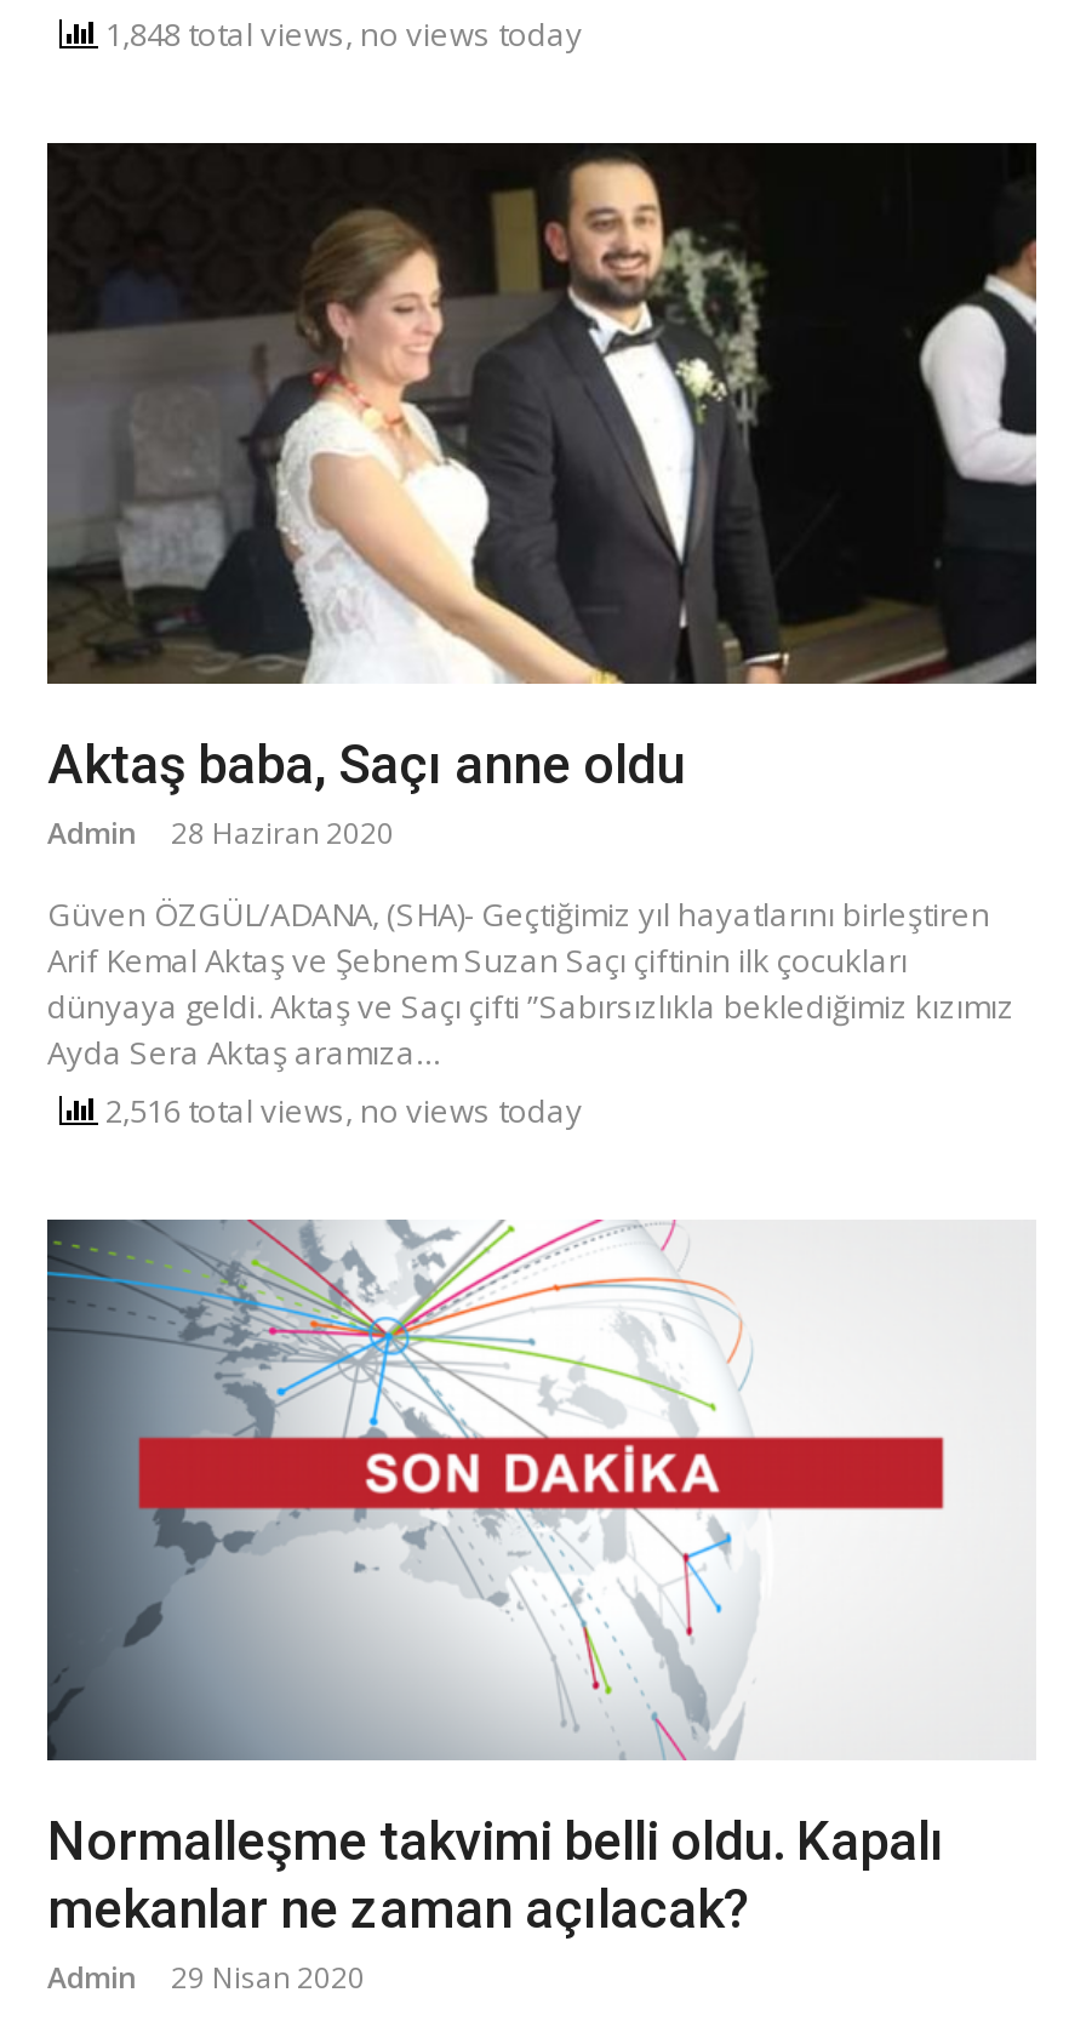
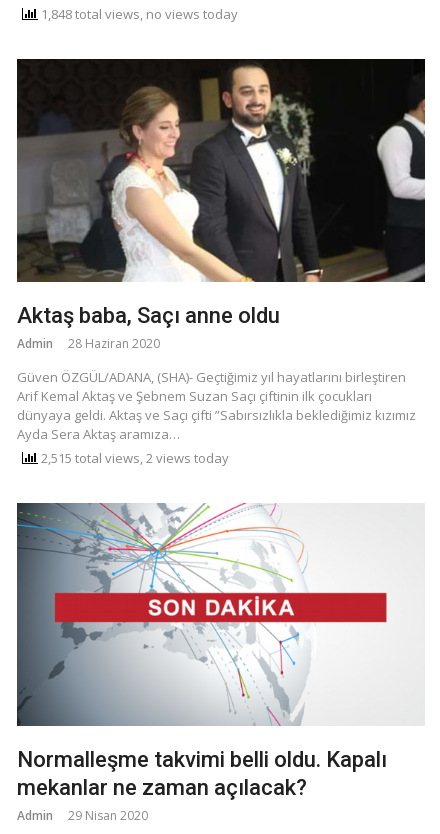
[98,1089,583,1132] 2,516 total views, no views today -> [38,449,229,467] 2,515 total views, 2 views today

